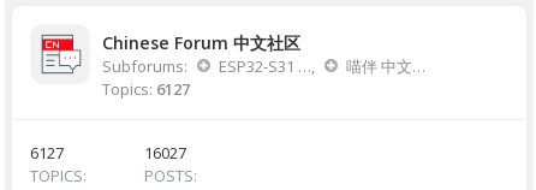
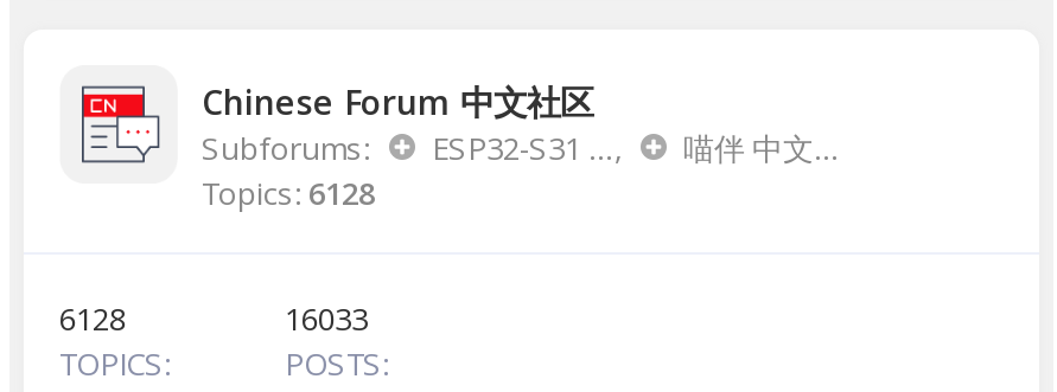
[102,78,190,99] Topics: 6127 -> [202,171,375,213] Topics: 6128
[30,141,64,163] 6127 -> [59,296,126,339] 6128
[144,141,186,163] 16027 -> [285,296,368,339] 16033

